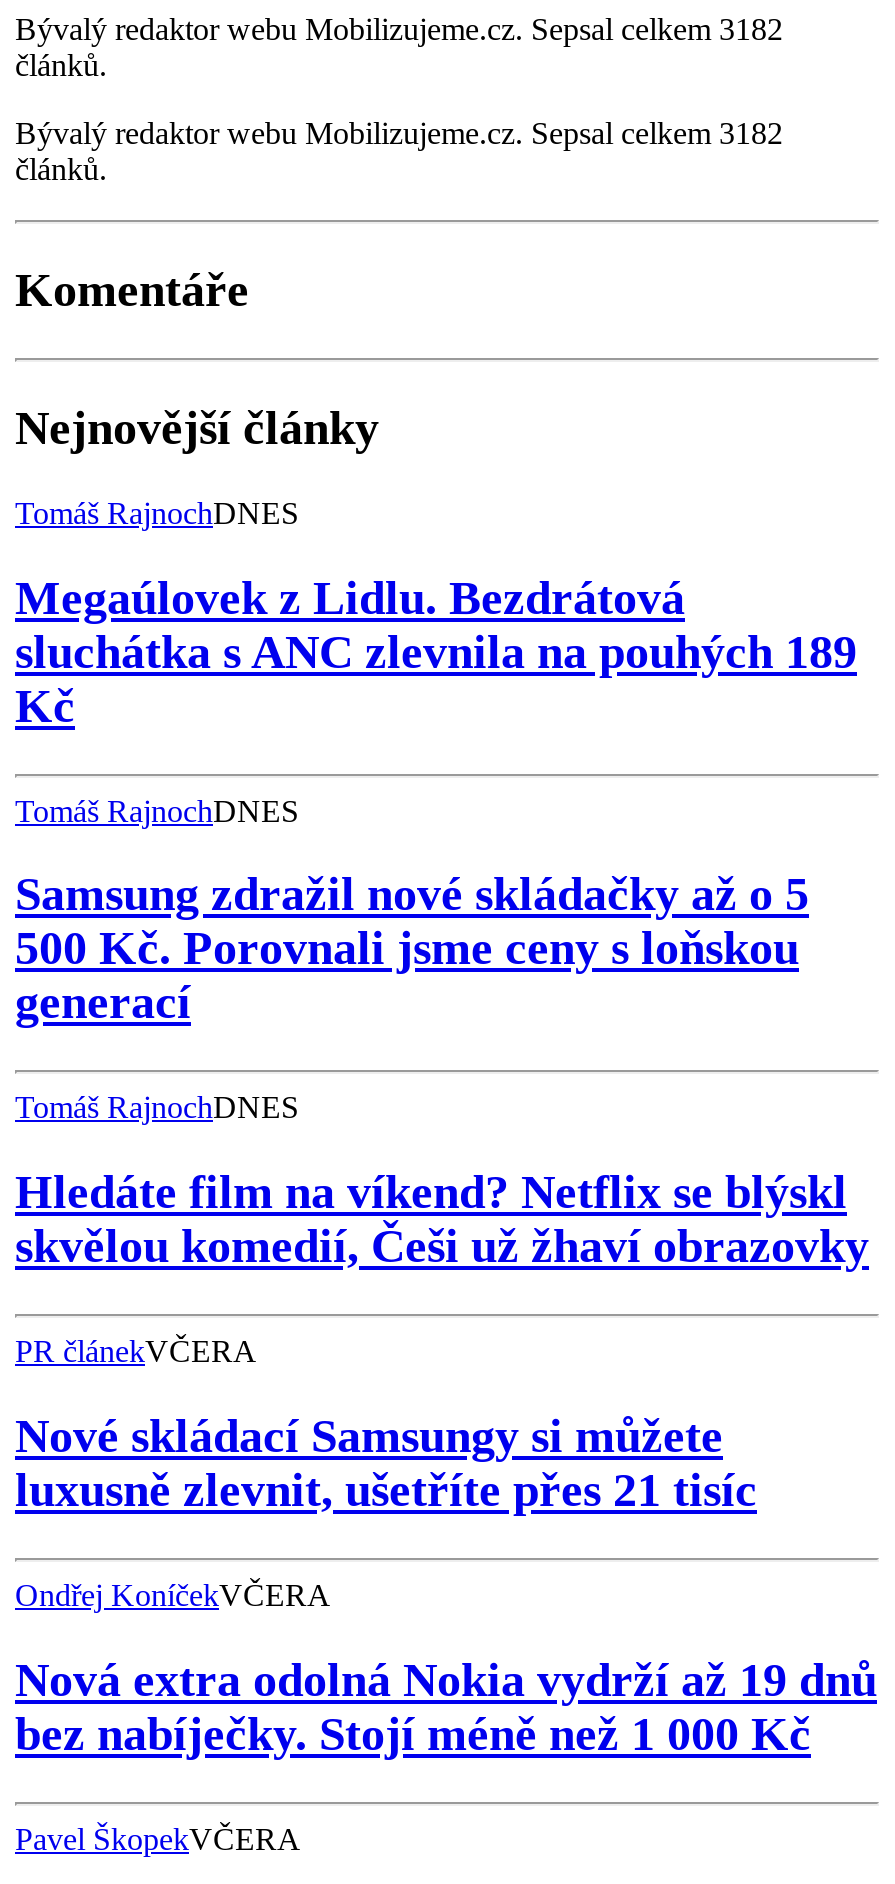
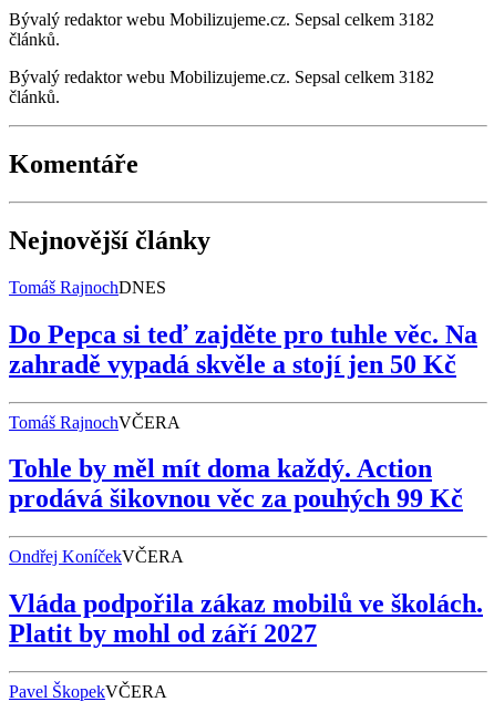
[15,571,869,1516] Megaúlovek z Lidlu. Bezdrátová | sluchátka s ANC zlevnila na pouhých 189 | Kč | Tomáš RajnochDNES | Samsung zdražil nové skládačky až o 5 | 500 Kč. Porovnali jsme ceny s loňskou | generací | Tomáš RajnochDNES | Hledáte film na víkend? Netflix se blýskl | skvělou komedií, Češi už žhaví obrazovky | PR článekVČERA | Nové skládací Samsungy si můžete | luxusně zlevnit, ušetříte přes 21 tisíc -> [9,320,477,513] Do Pepca si teď zajděte pro tuhle věc. Na | zahradě vypadá skvěle a stojí jen 50 Kč | Tomáš RajnochVČERA | Tohle by měl mít doma každý. Action | prodává šikovnou věc za pouhých 99 Kč
[15,1654,877,1760] Nová extra odolná Nokia vydrží až 19 dnů | bez nabíječky. Stojí méně než 1 000 Kč -> [9,589,483,648] Vláda podpořila zákaz mobilů ve školách. | Platit by mohl od září 2027

